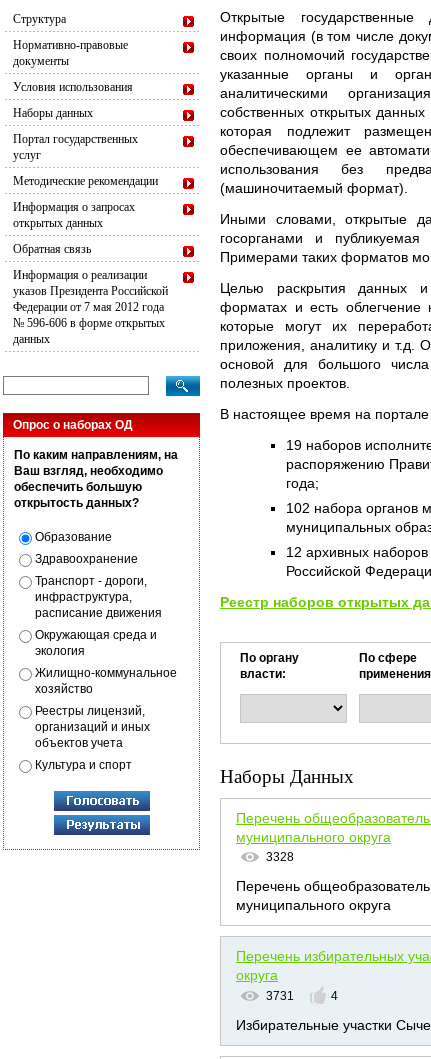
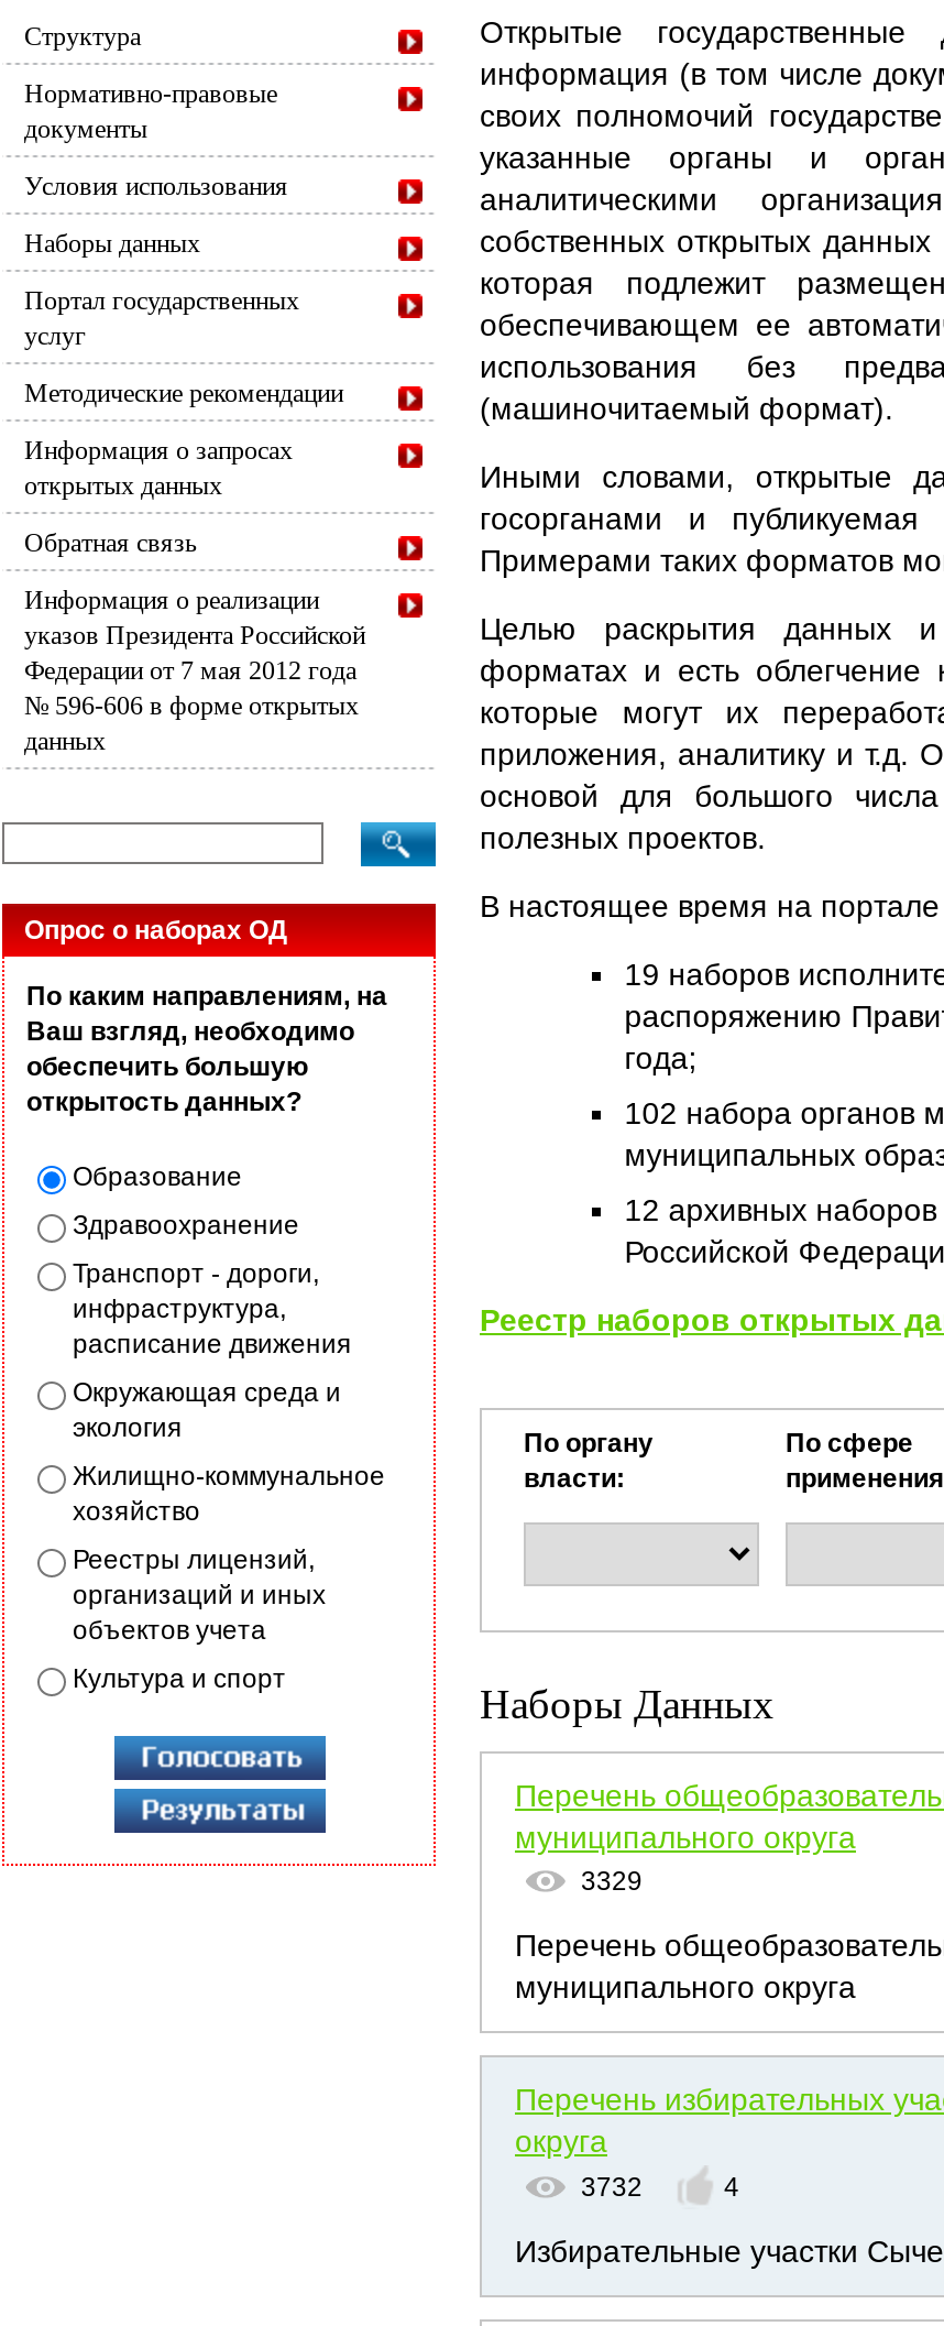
[266,850,294,864] 3328 -> [581,1867,643,1897] 3329
[266,988,294,1002] 3731 -> [581,2171,643,2202] 3732

